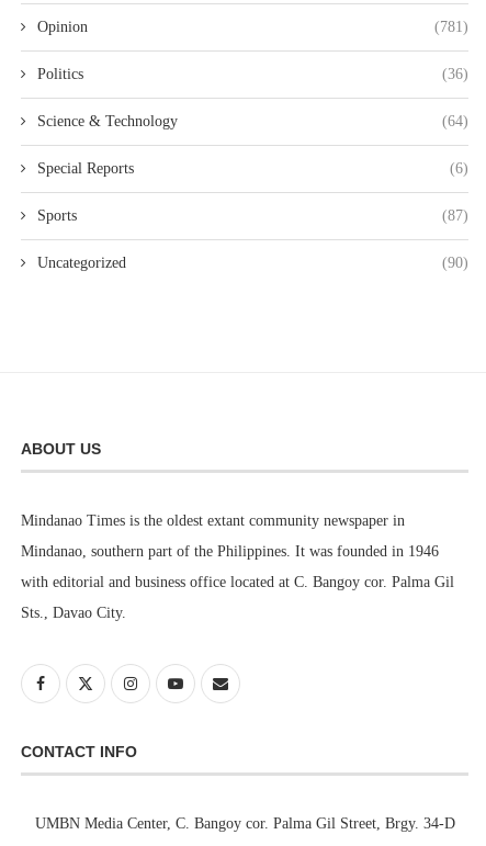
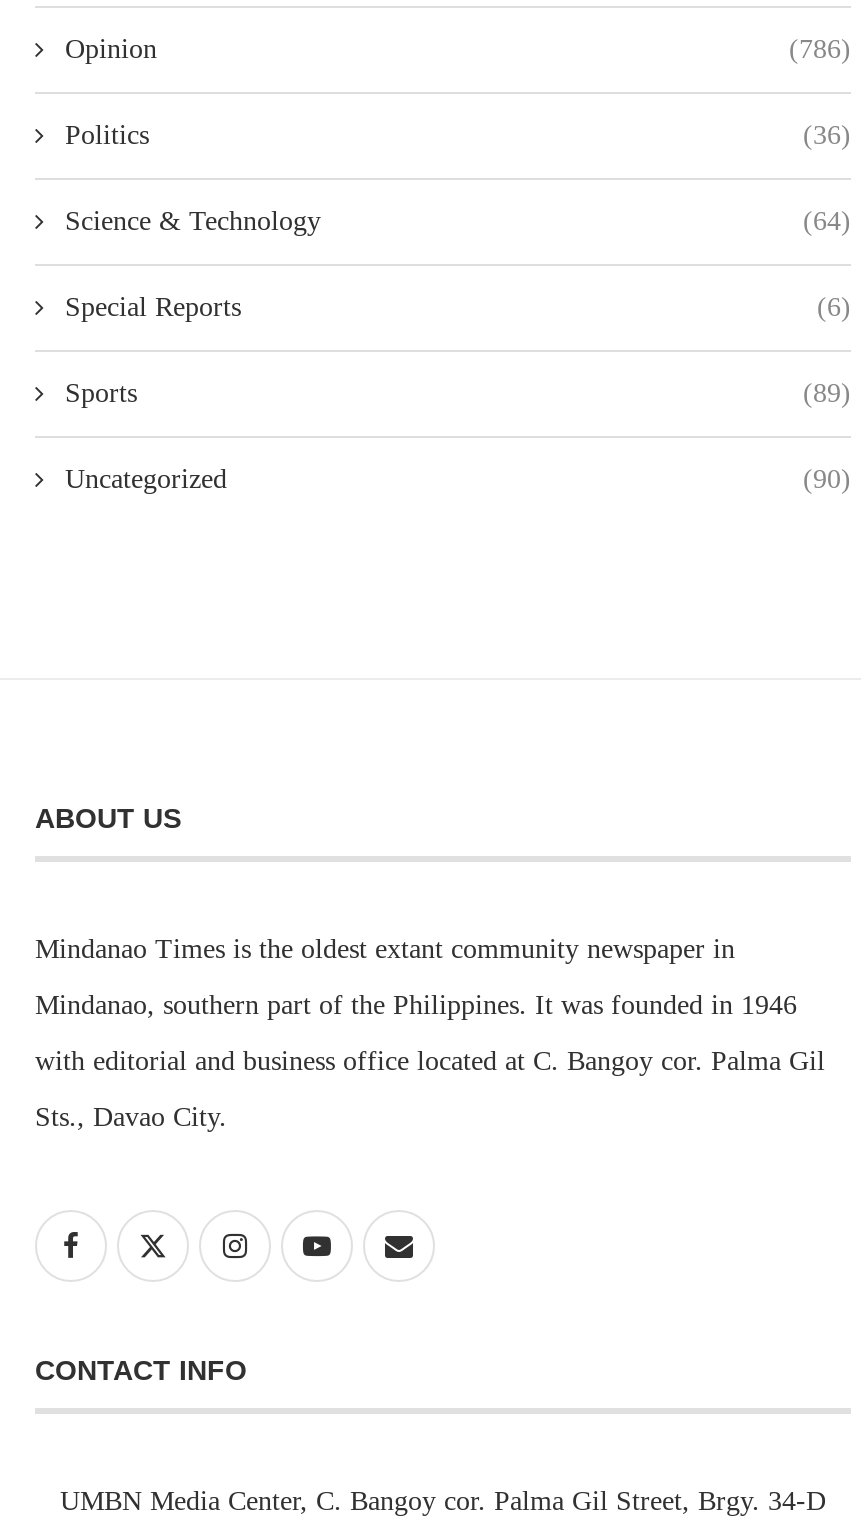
[434,18,468,35] (781) -> [789,33,851,63] (786)
[442,207,468,224] (87) -> [803,377,851,407] (89)

